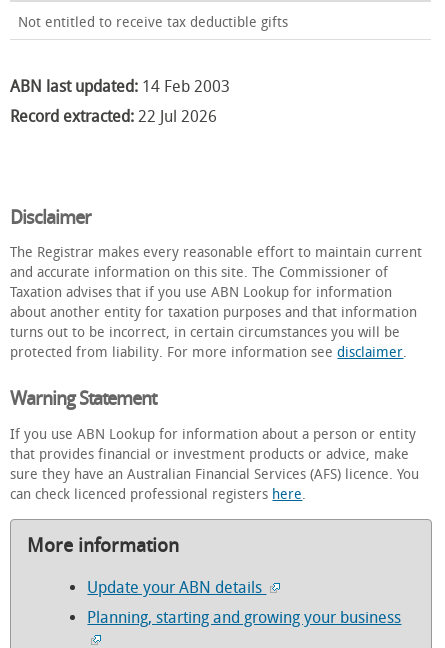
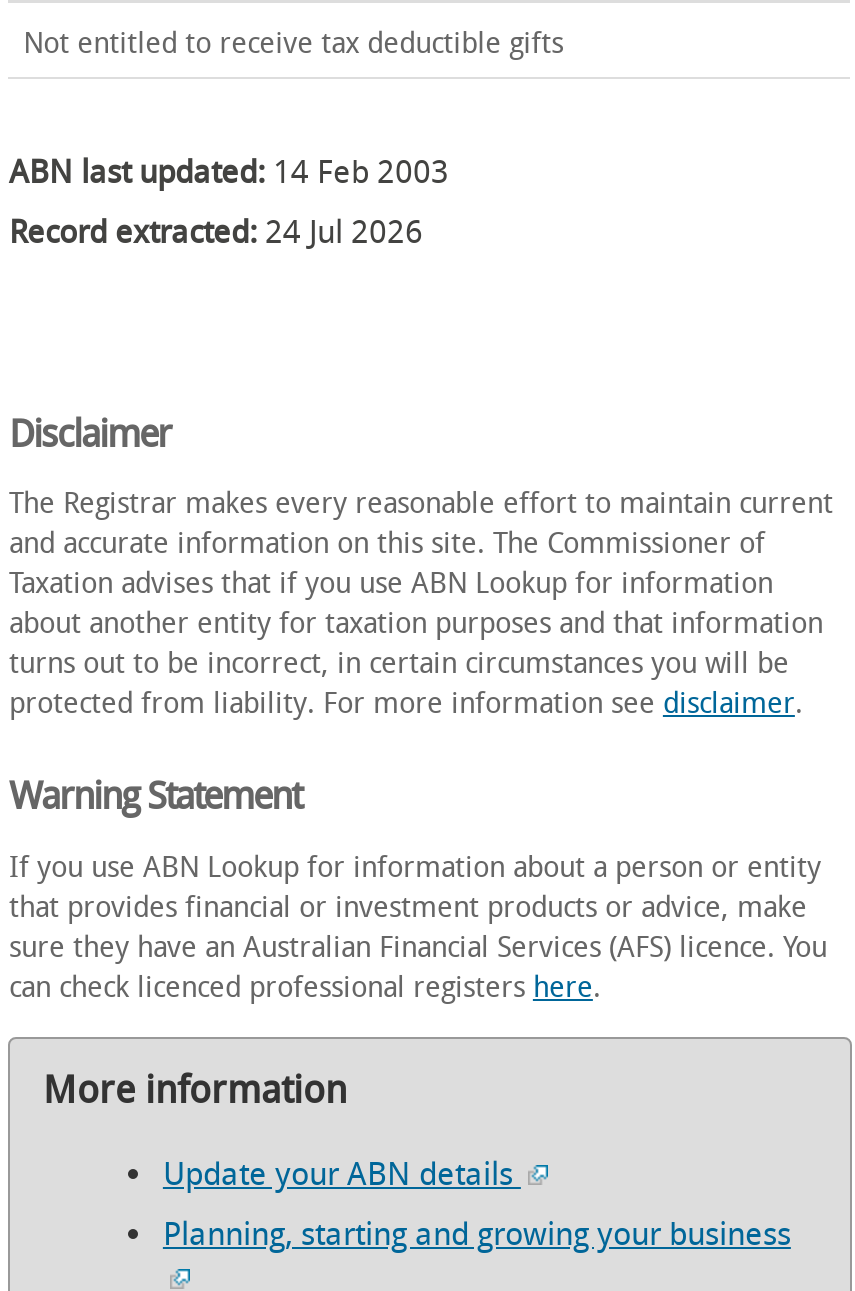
[10,107,217,126] Record extracted: 22 Jul 2026 -> [9,213,423,251] Record extracted: 24 Jul 2026

